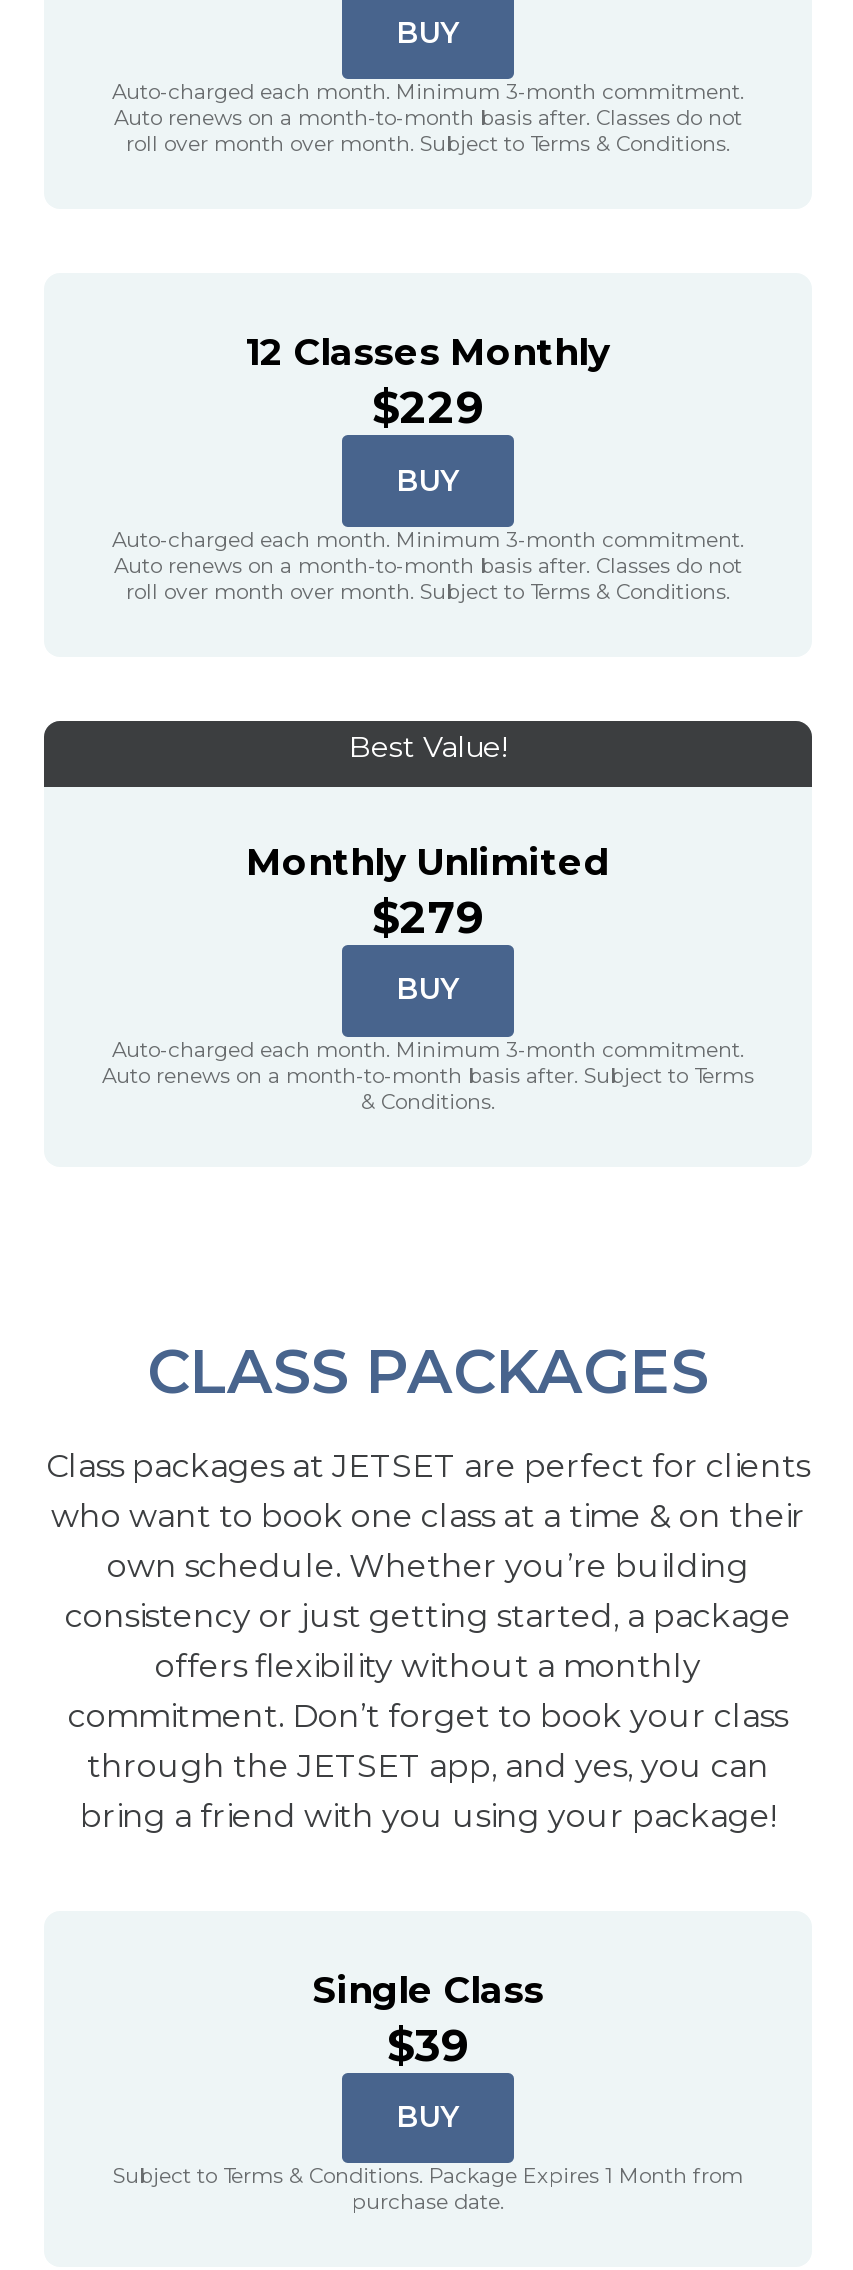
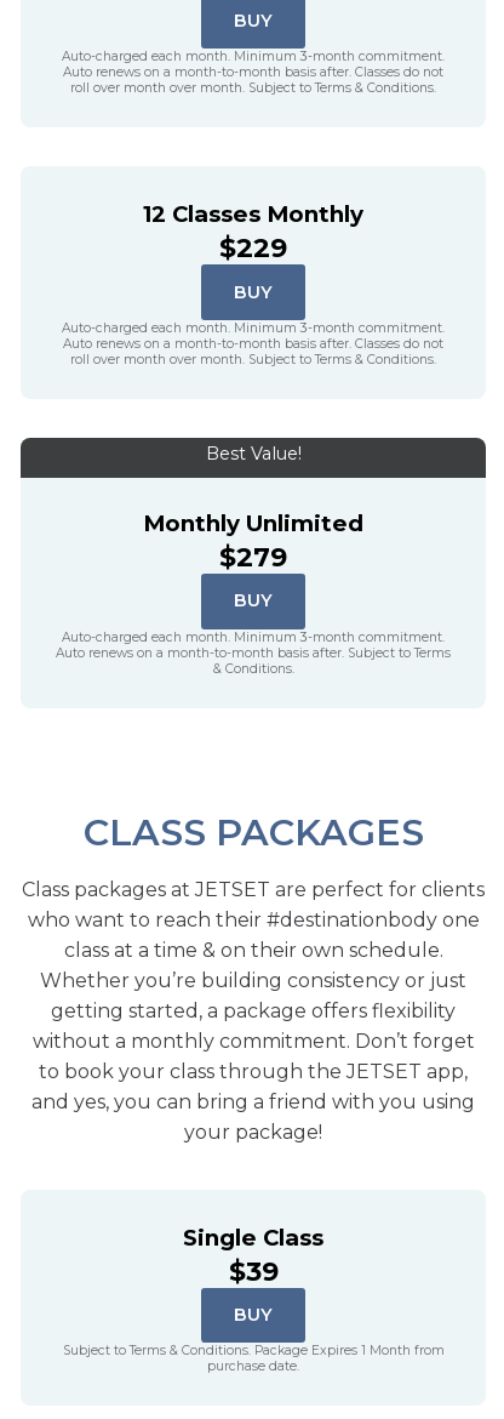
[51,1498,805,1836] who want to book one class at a time & on their | own schedule. Whether you’re building | consistency or just getting started, a package | offers flexibility without a monthly | commitment. Don’t forget to book your class | through the JETSET app, and yes, you can | bring a friend with you using your package! -> [27,909,479,1144] who want to reach their #destinationbody one | class at a time & on their own schedule. | Whether you’re building consistency or just | getting started, a package offers flexibility | without a monthly commitment. Don’t forget | to book your class through the JETSET app, | and yes, you can bring a friend with you using | your package!

